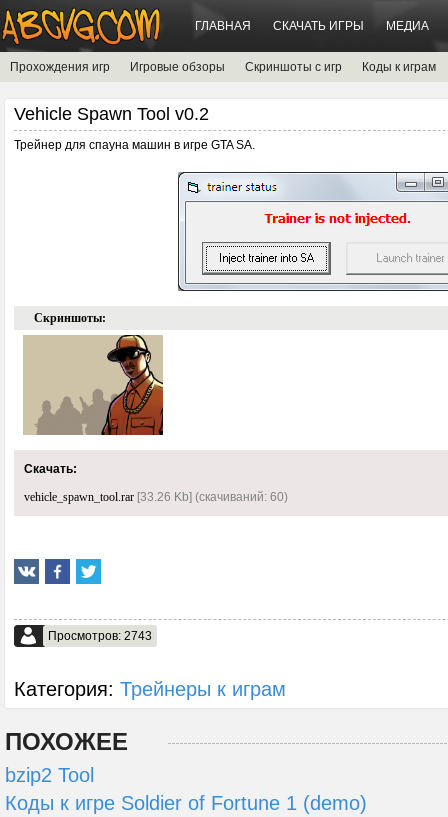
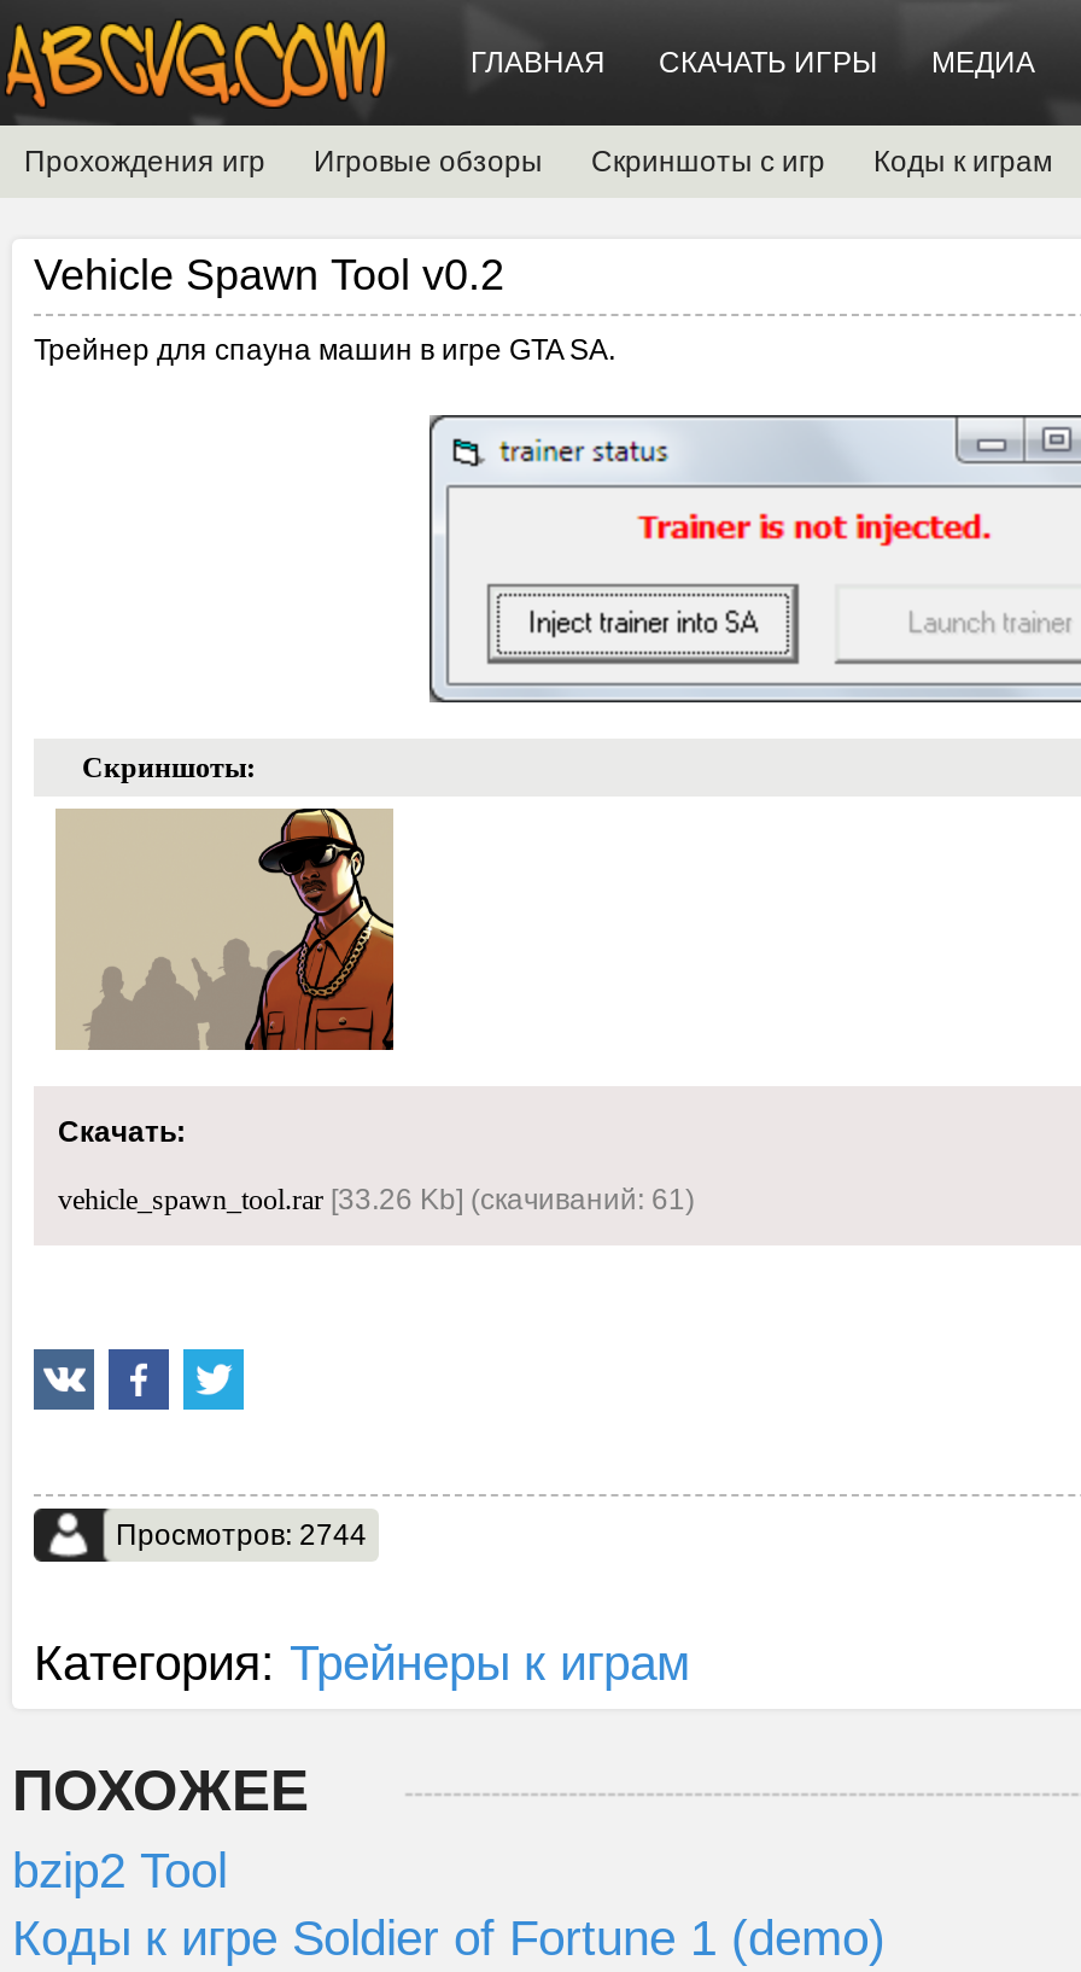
[24,490,288,504] vehicle_spawn_tool.rar [33.26 Kb] (cкачиваний: 60) -> [58,1183,695,1217] vehicle_spawn_tool.rar [33.26 Kb] (cкачиваний: 61)
[48,629,152,643] Просмотров: 2743 -> [116,1518,367,1552] Просмотров: 2744

